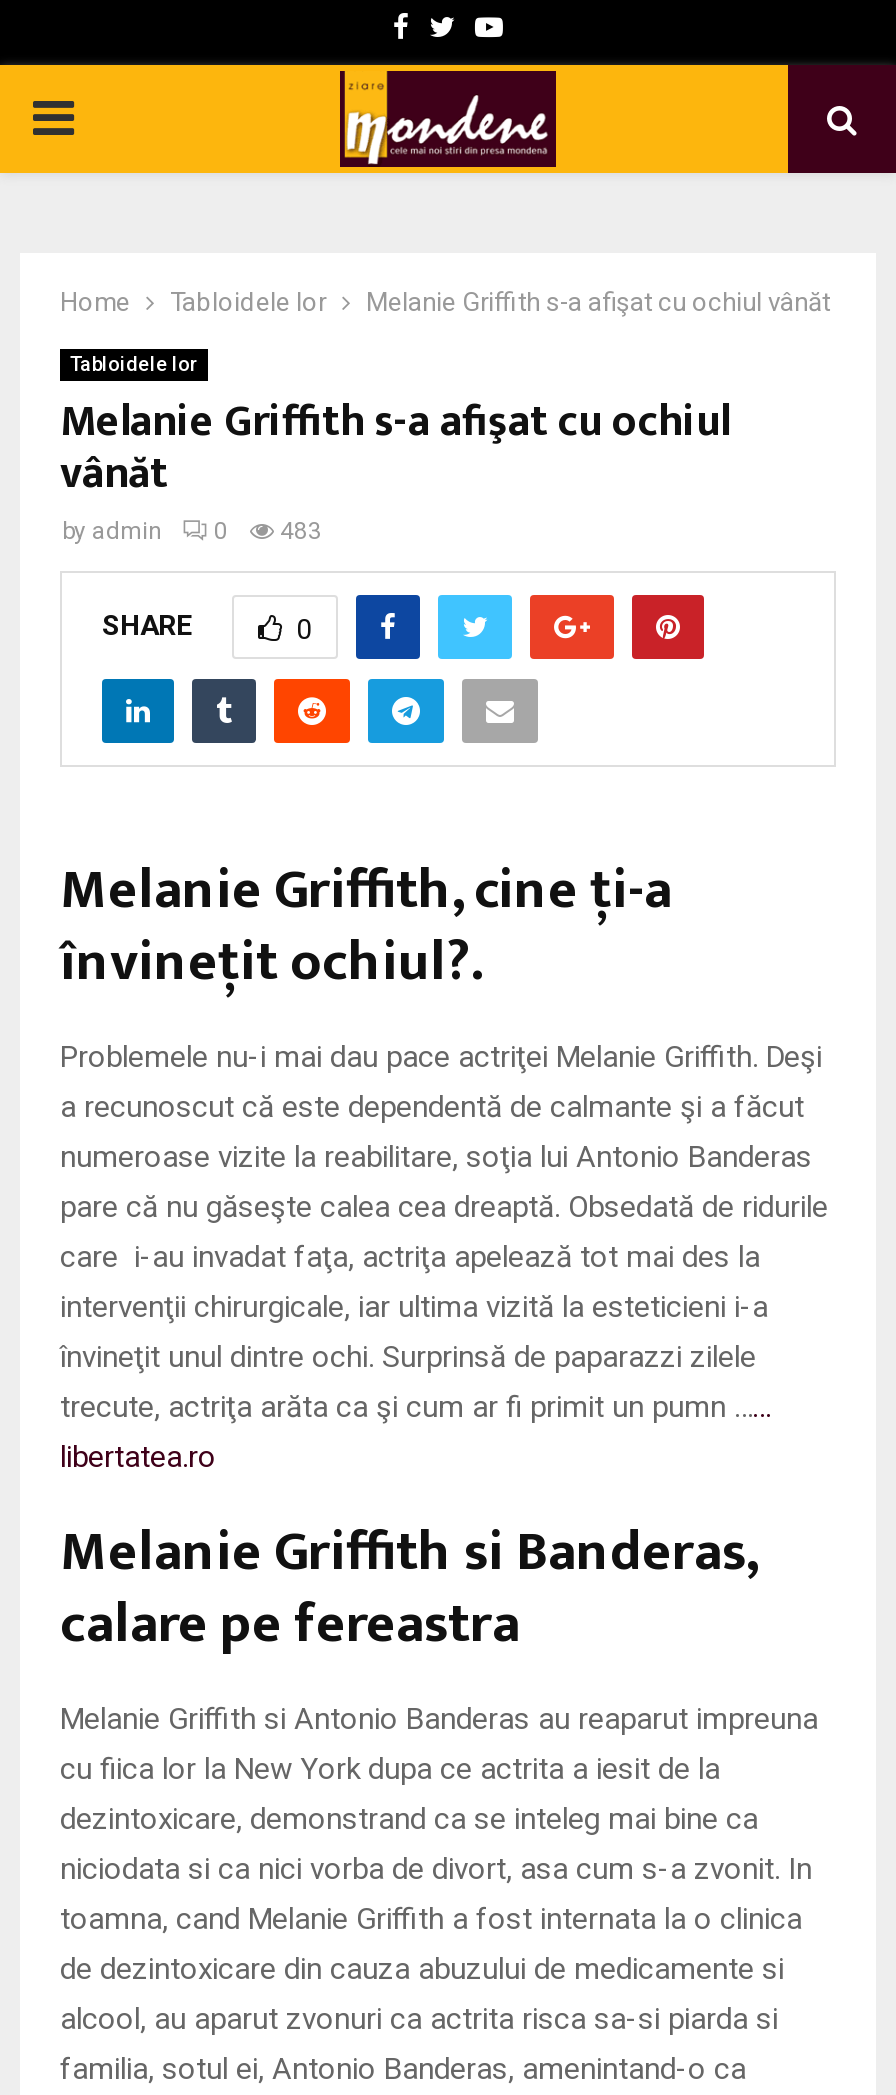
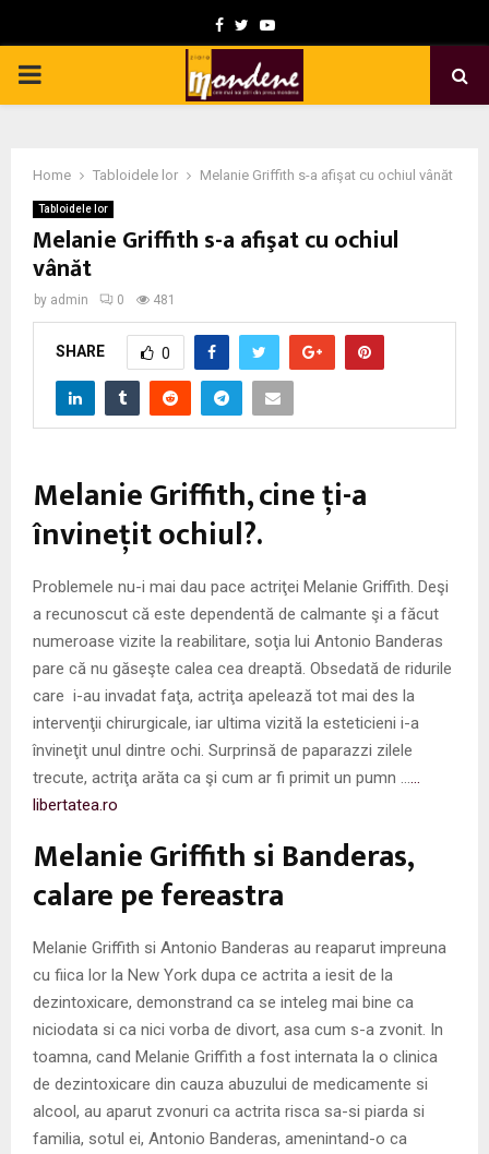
[280,517,322,545] 483 -> [153,292,176,308] 481

